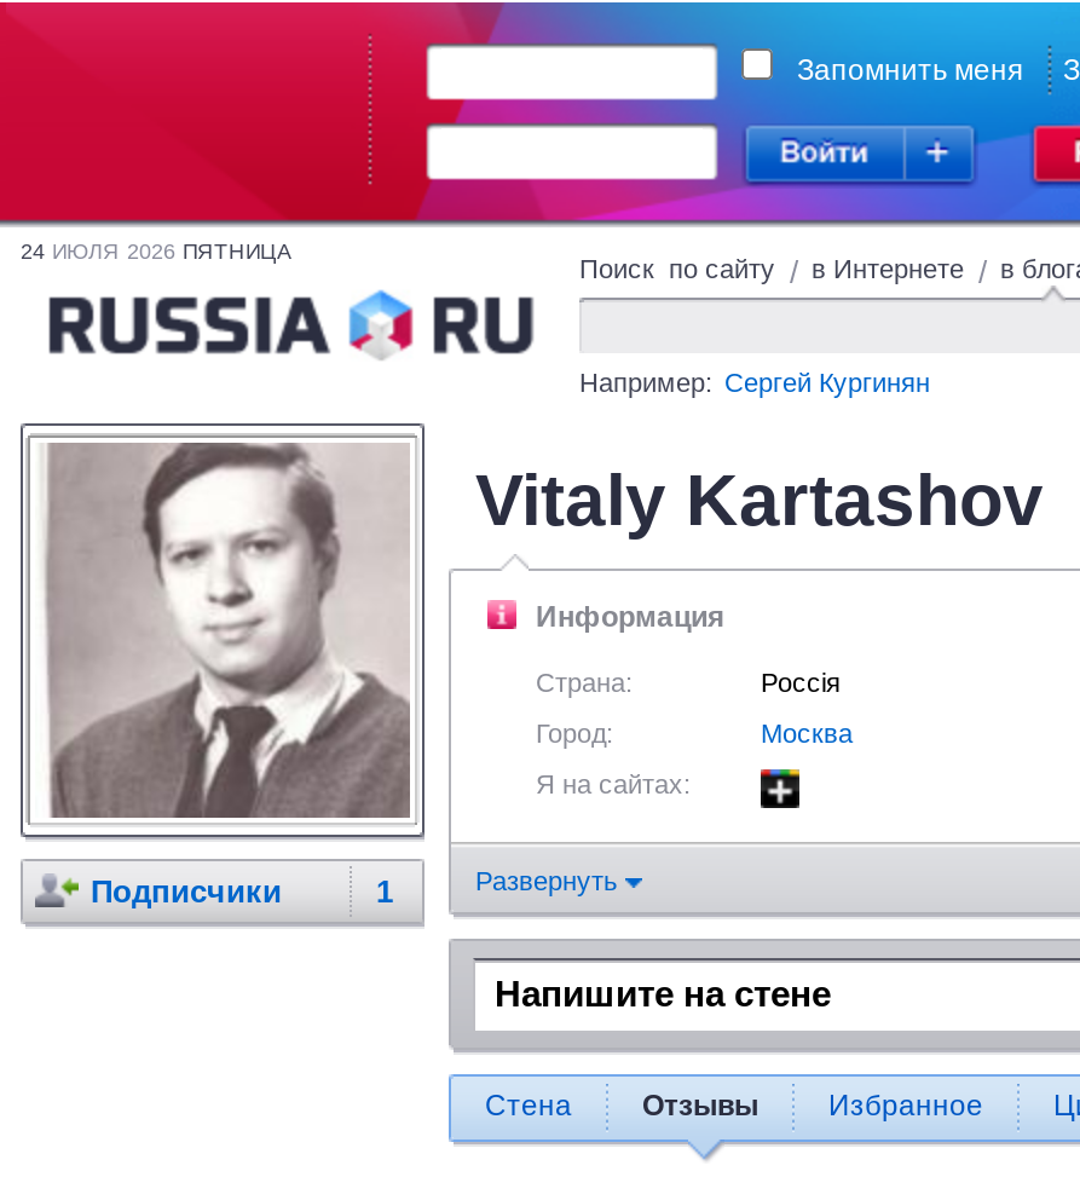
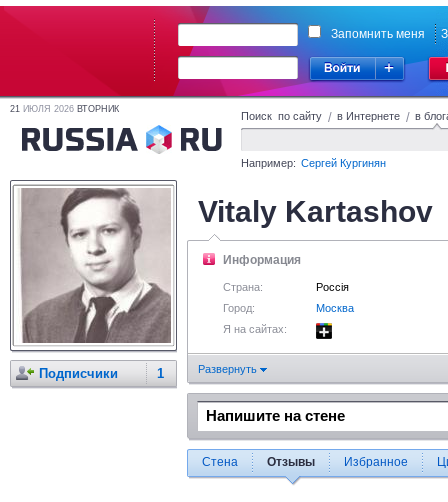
[21,240,291,264] 24 ИЮЛЯ 2026 ПЯТНИЦА -> [10,104,119,114] 21 ИЮЛЯ 2026 ВТОРНИК

